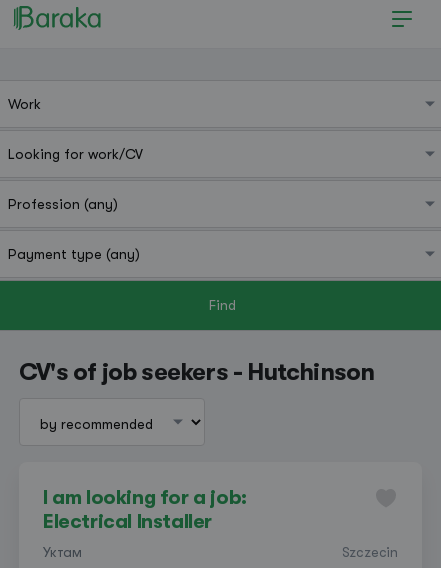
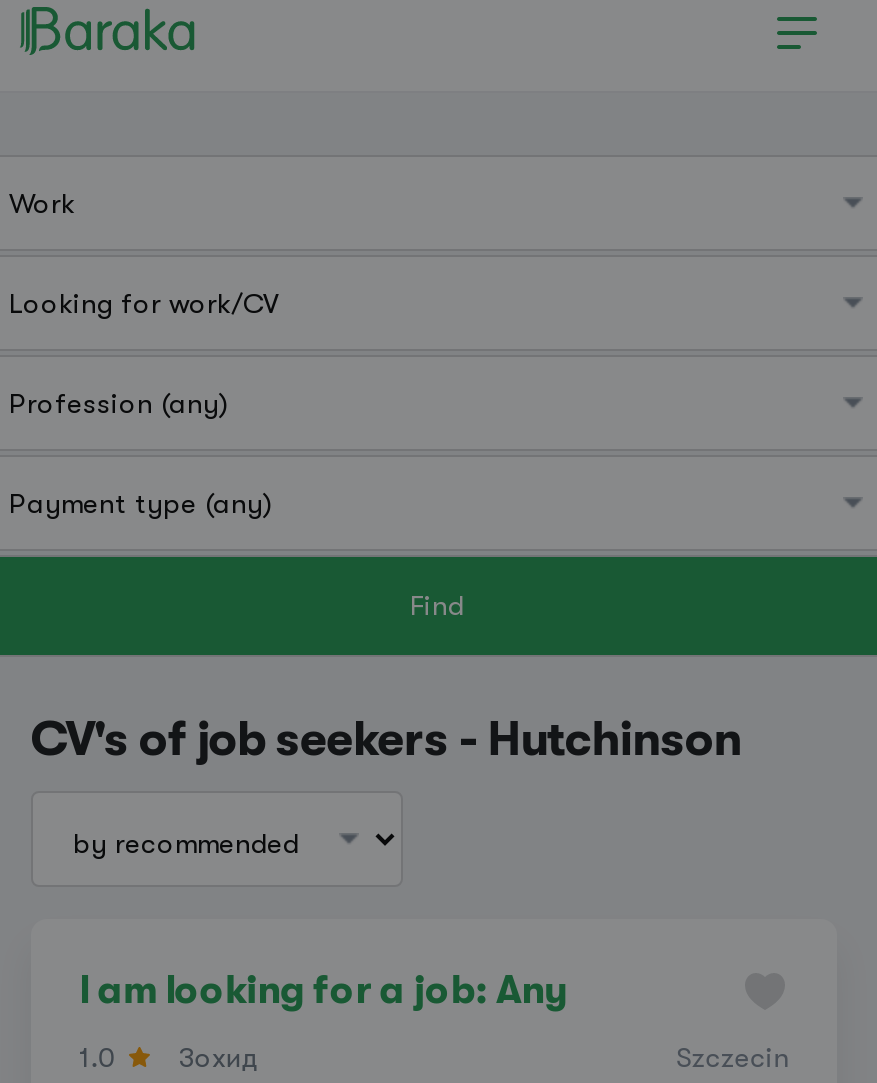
[43,486,247,533] I am looking for a job: | Electrical Installer -> [79,967,567,1013] I am looking for a job: Any
[43,544,82,560] Уктам -> [79,1041,259,1073] 1.0 | Зохид

